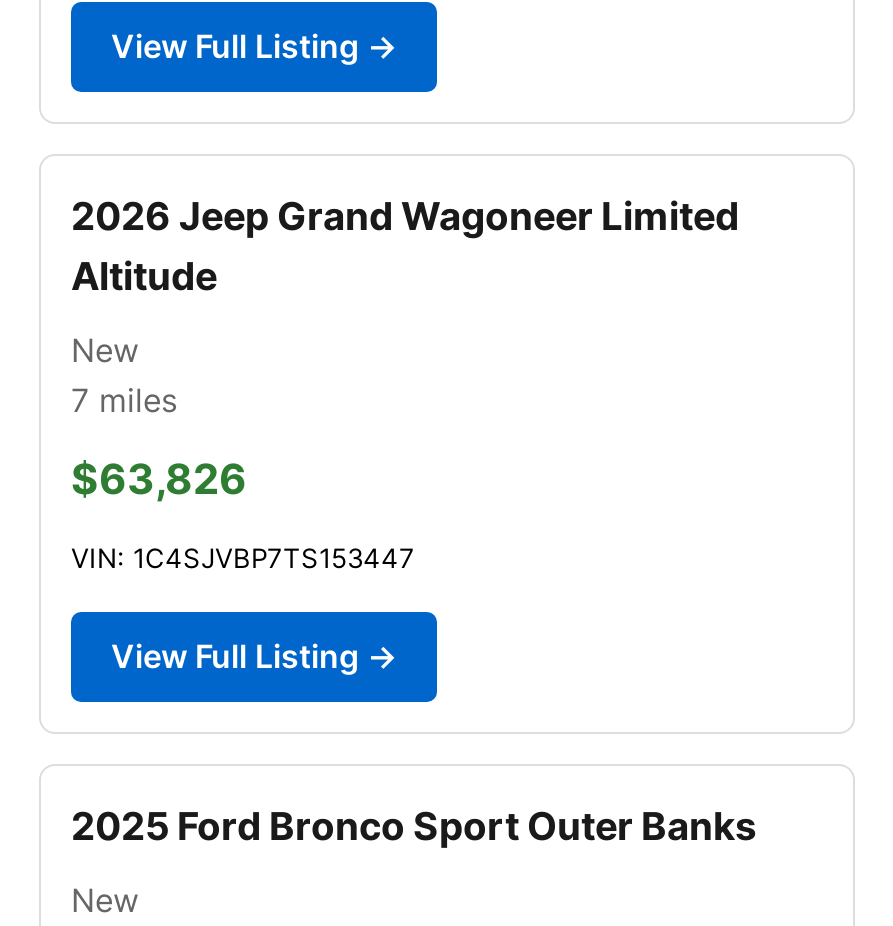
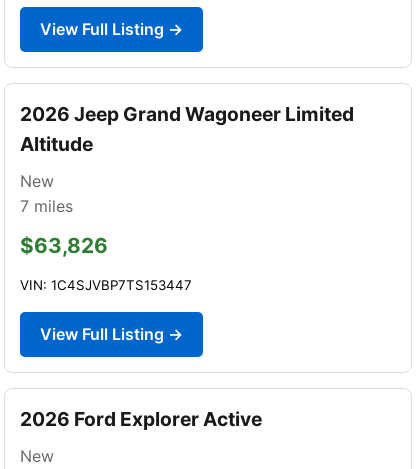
[71,802,757,850] 2025 Ford Bronco Sport Outer Banks -> [20,407,262,431] 2026 Ford Explorer Active

